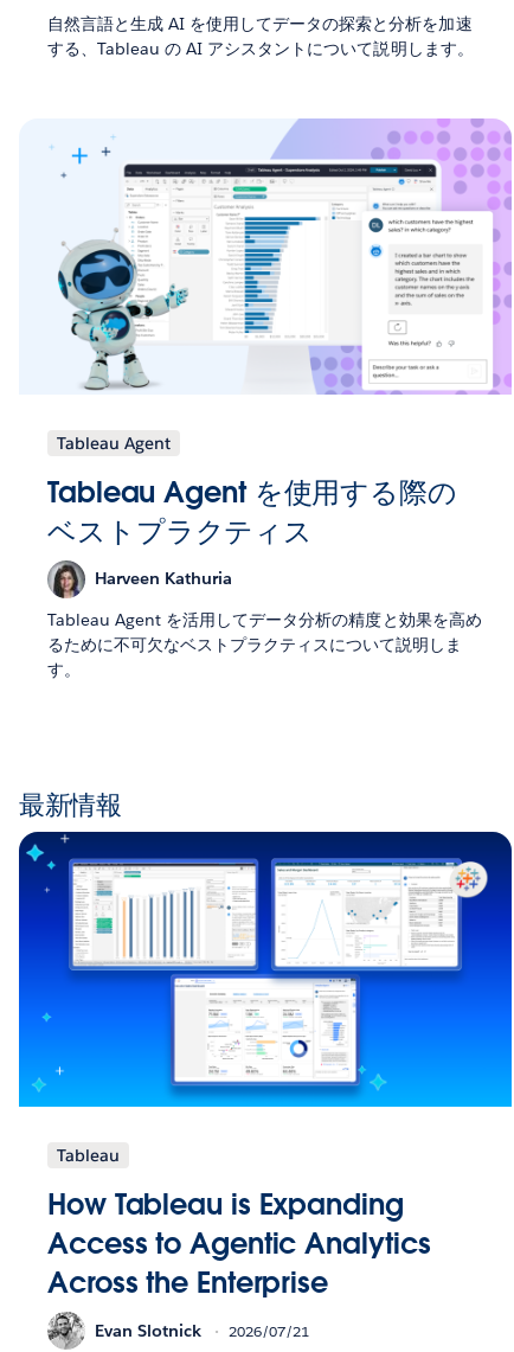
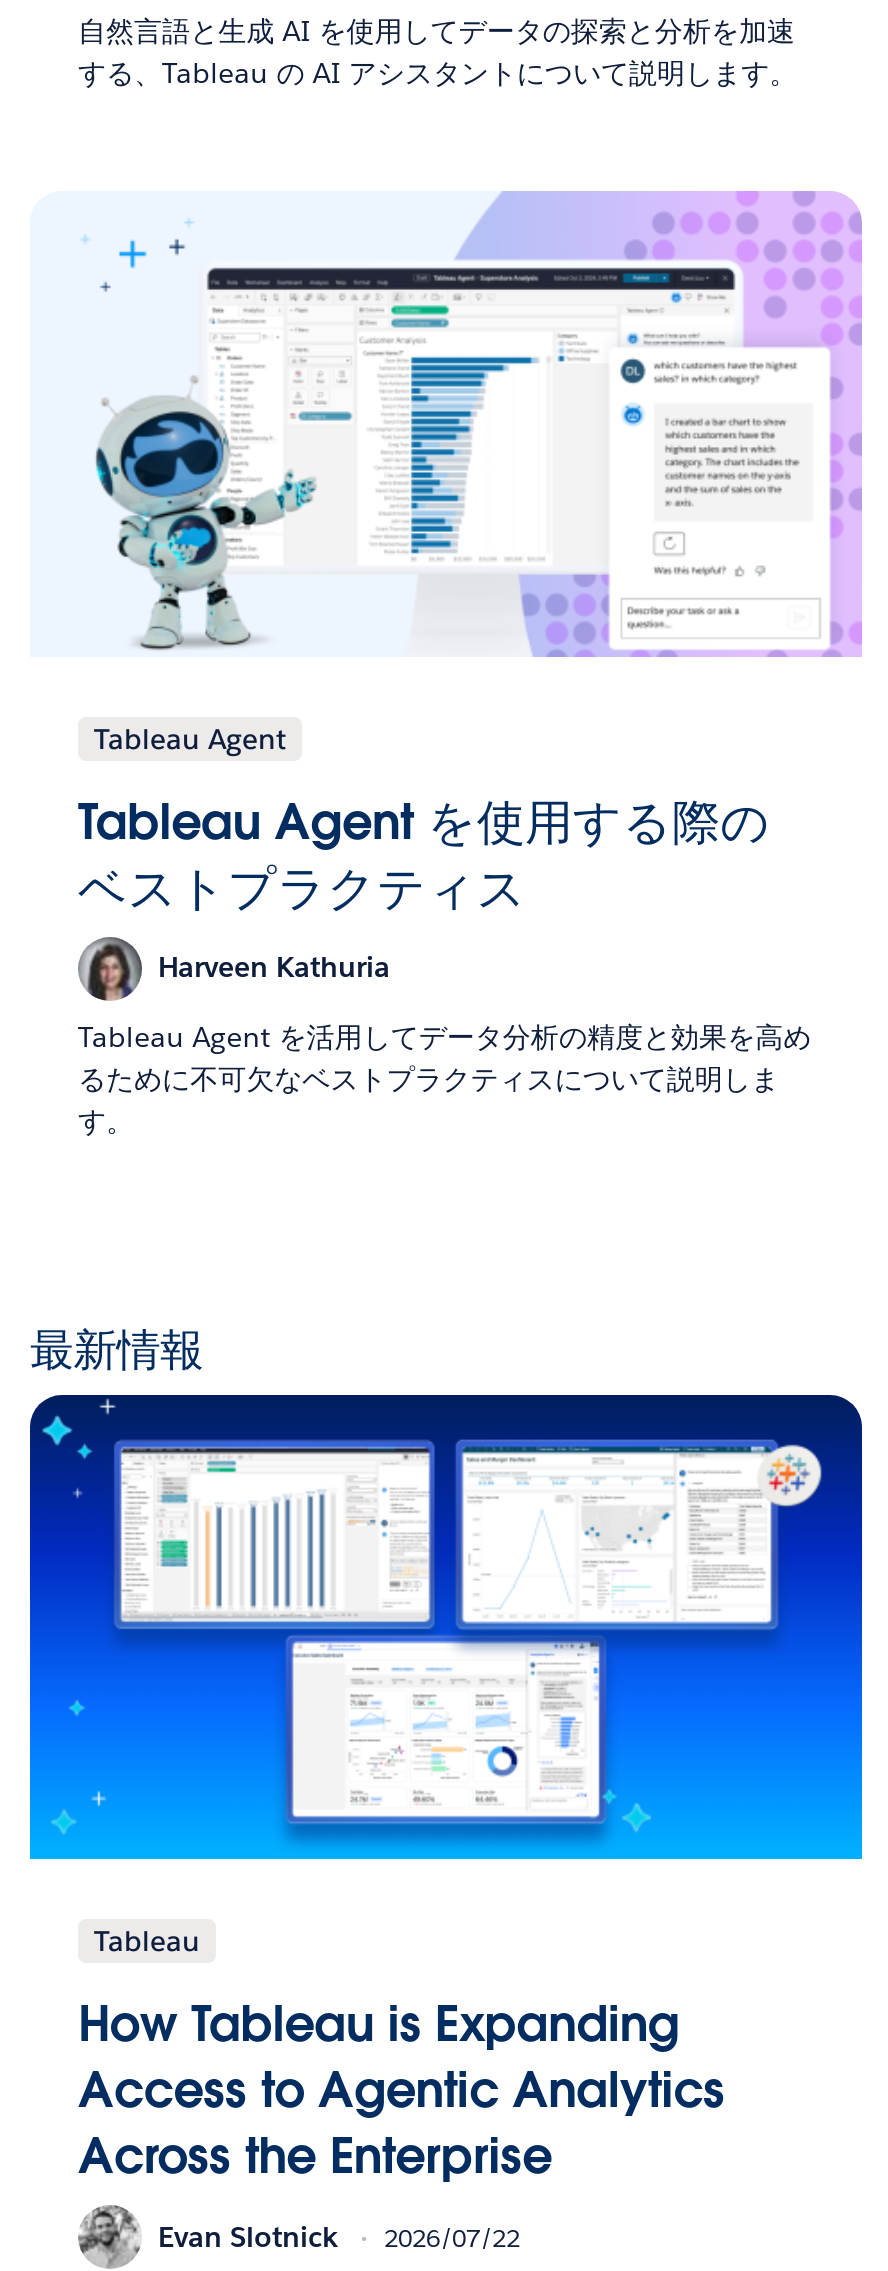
[95,1320,309,1341] Evan Slotnick 2026/07/21 -> [158,2219,520,2255] Evan Slotnick 2026/07/22

